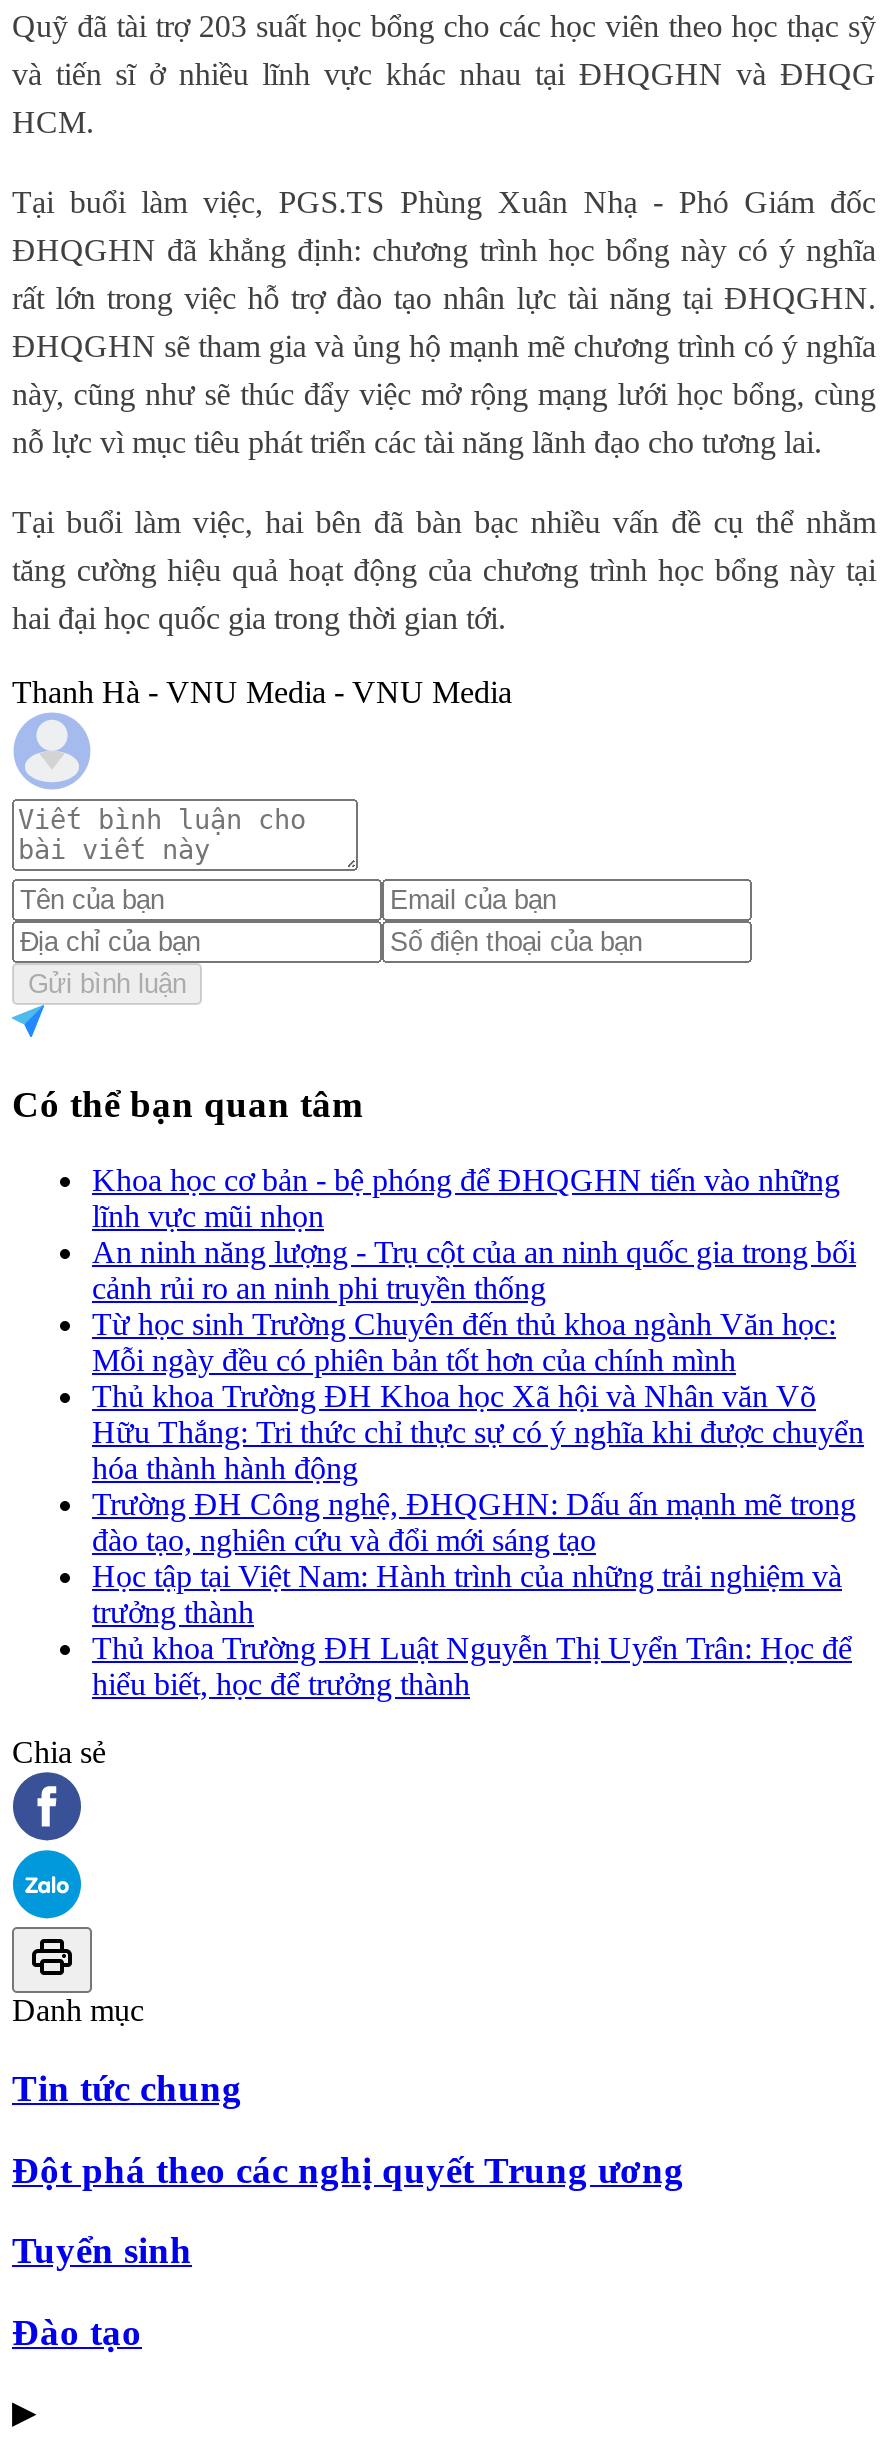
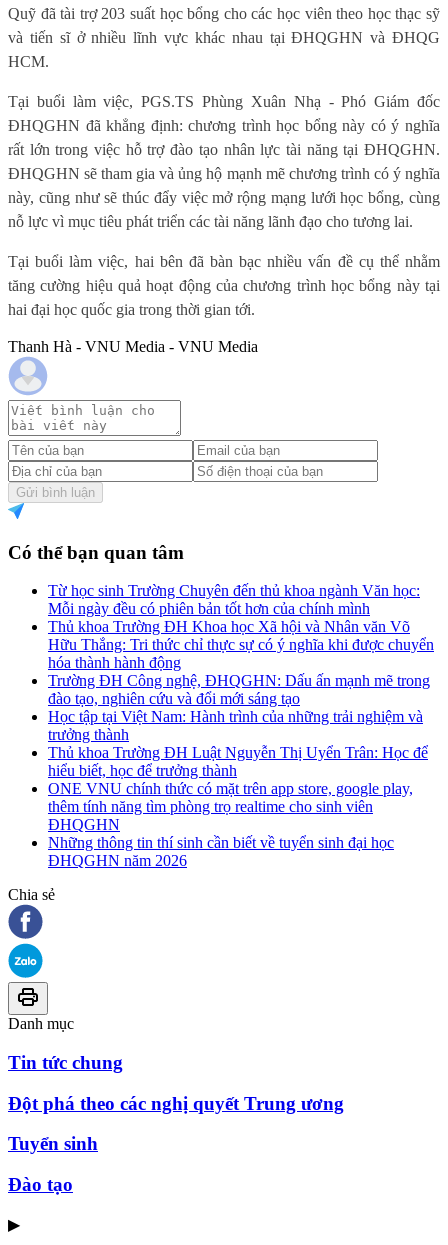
[92,1163,856,1305] Khoa học cơ bản - bệ phóng để ĐHQGHN tiến vào những | lĩnh vực mũi nhọn | An ninh năng lượng - Trụ cột của an ninh quốc gia trong bối | cảnh rủi ro an ninh phi truyền thống -> none
moved [92,1307,864,1701] -> [48,582,434,779]: Từ học sinh Trường Chuyên đến thủ khoa ngành Văn học: | Mỗi ngày đều có phiên bản tốt hơn của chính mình | Thủ khoa Trường ĐH Khoa học Xã hội và Nhân văn Võ | ... | Thủ khoa Trường ĐH Luật Nguyễn Thị Uyển Trân: Học để | hiểu biết, học để trưởng thành
none -> [48,780,413,869] ONE VNU chính thức có mặt trên app store, google play, | thêm tính năng tìm phòng trọ realtime cho sinh viên | ĐHQGHN | Những thông tin thí sinh cần biết về tuyển sinh đại học | ĐHQGHN năm 2026

